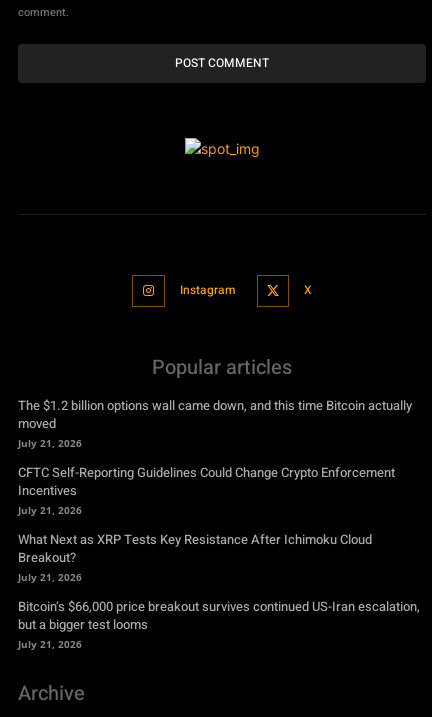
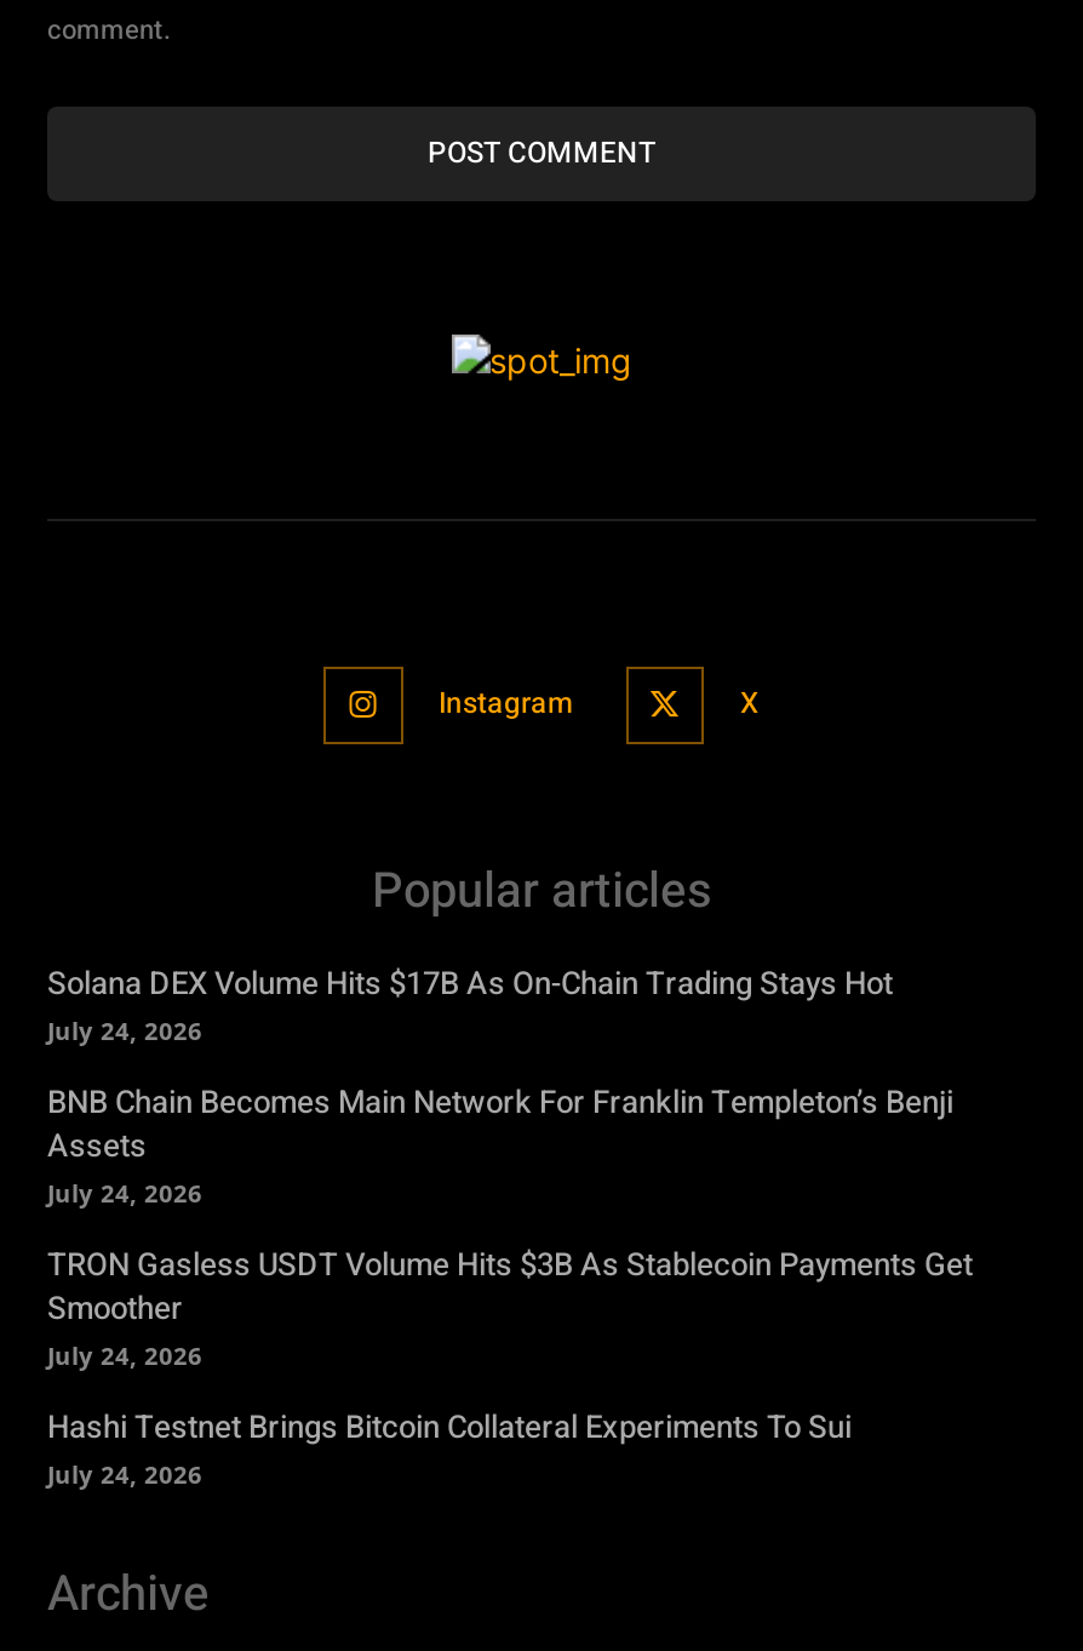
[18,396,412,450] The $1.2 billion options wall came down, and this time Bitcoin actually | moved | July 21, 2026 -> [47,961,893,1048] Solana DEX Volume Hits $17B As On-Chain Trading Stays Hot | July 24, 2026
[18,463,395,517] CFTC Self-Reporting Guidelines Could Change Crypto Enforcement | Incentives | July 21, 2026 -> [47,1079,953,1210] BNB Chain Becomes Main Network For Franklin Templeton’s Benji | Assets | July 24, 2026
[18,530,372,584] What Next as XRP Tests Key Resistance After Ichimoku Cloud | Breakout? | July 21, 2026 -> [47,1242,973,1373] TRON Gasless USDT Volume Hits $3B As Stablecoin Payments Get | Smoother | July 24, 2026
[18,597,420,651] Bitcoin’s $66,000 price breakout survives continued US-Iran escalation, | but a bigger test looms | July 21, 2026 -> [47,1404,852,1491] Hashi Testnet Brings Bitcoin Collateral Experiments To Sui | July 24, 2026

